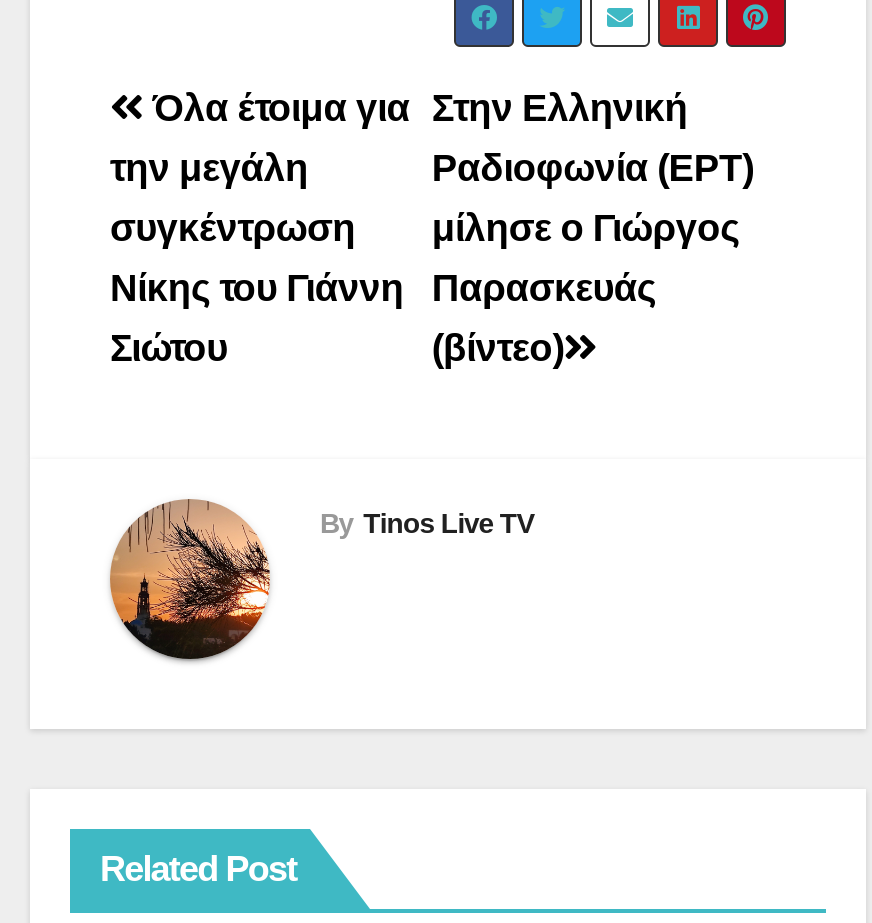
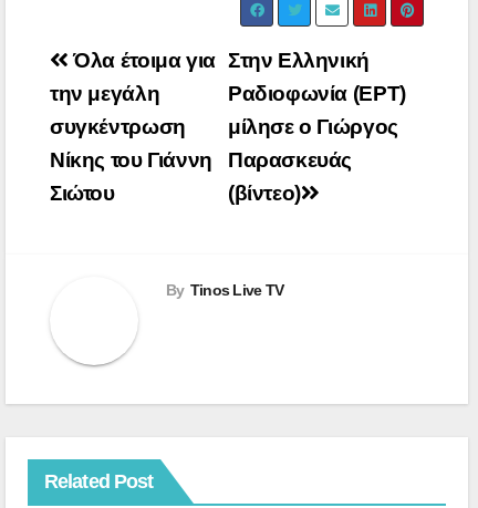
[108,498,272,662] [image] -> none

